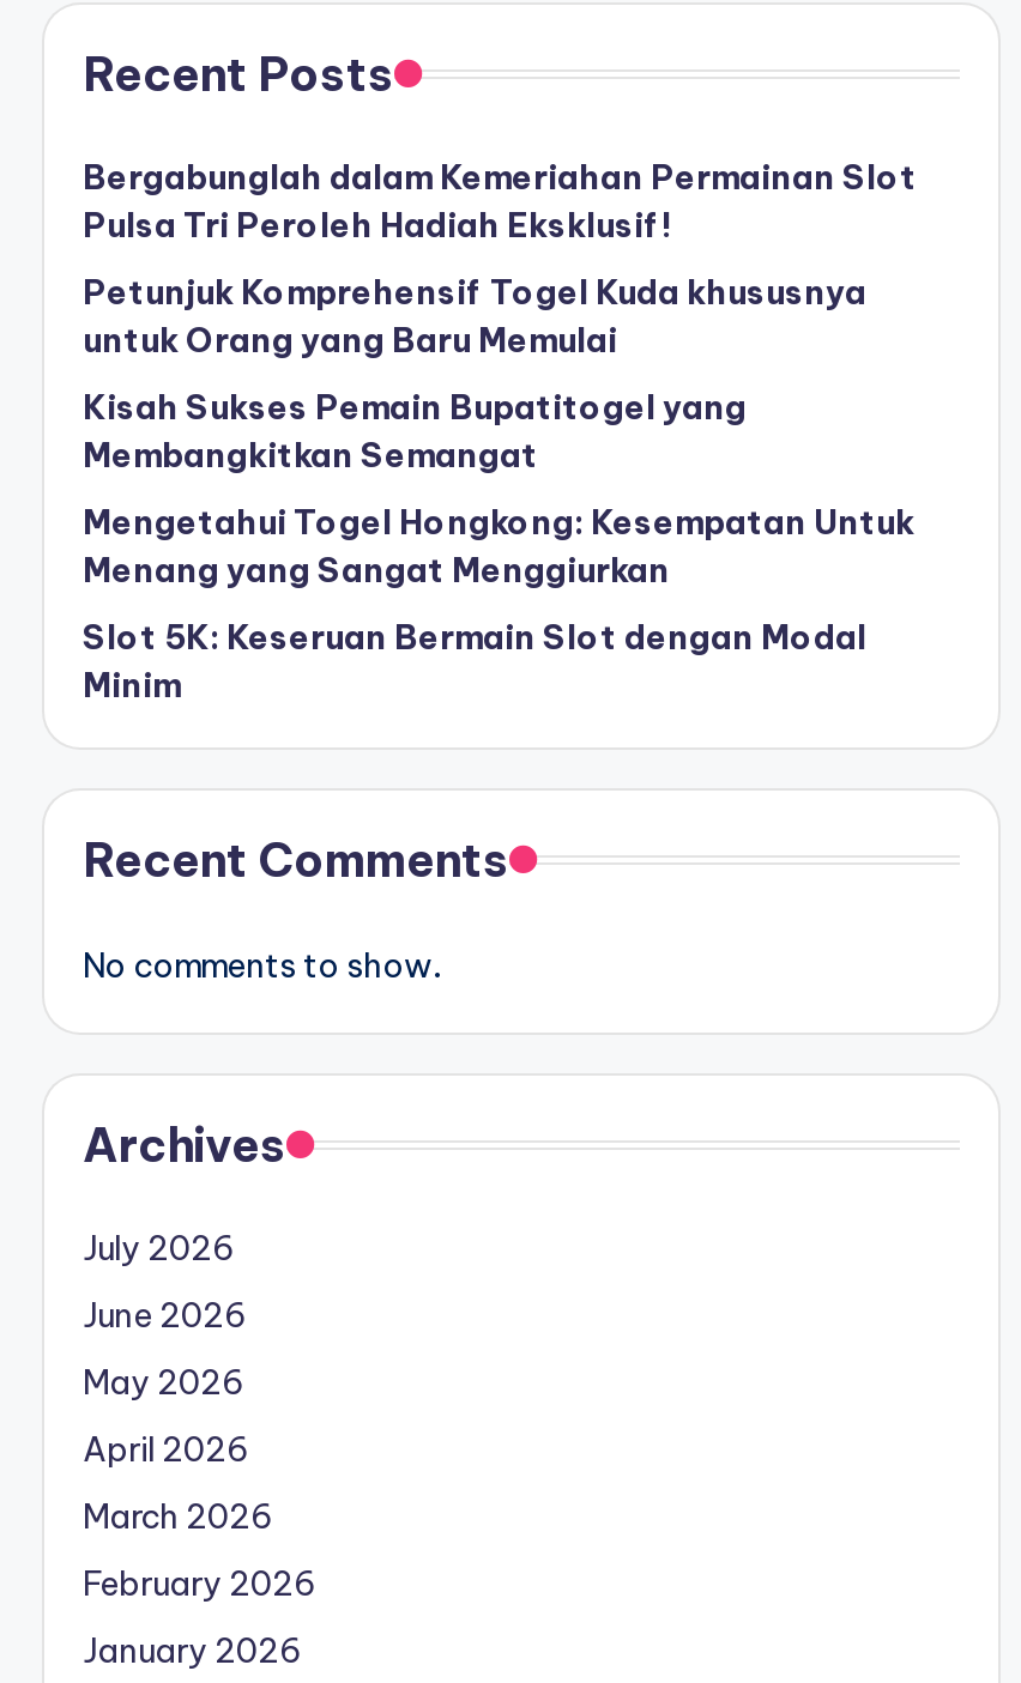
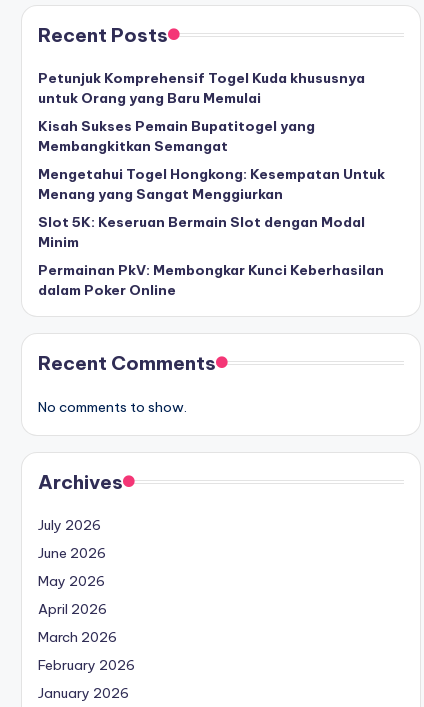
[83,156,917,247] Bergabunglah dalam Kemeriahan Permainan Slot | Pulsa Tri Peroleh Hadiah Eksklusif! -> none
moved [83,271,914,707] -> [38,69,385,251]: Petunjuk Komprehensif Togel Kuda khususnya | untuk Orang yang Baru Memulai | Kisah Sukses Pemain Bupatitogel yang | Membangkitkan Semangat | Mengetahui Togel Hongkong: Kesempatan Untuk | Menang yang Sangat Menggiurkan | Slot 5K: Keseruan Bermain Slot dengan Modal | Minim
none -> [38,261,384,299] Permainan PkV: Membongkar Kunci Keberhasilan | dalam Poker Online

